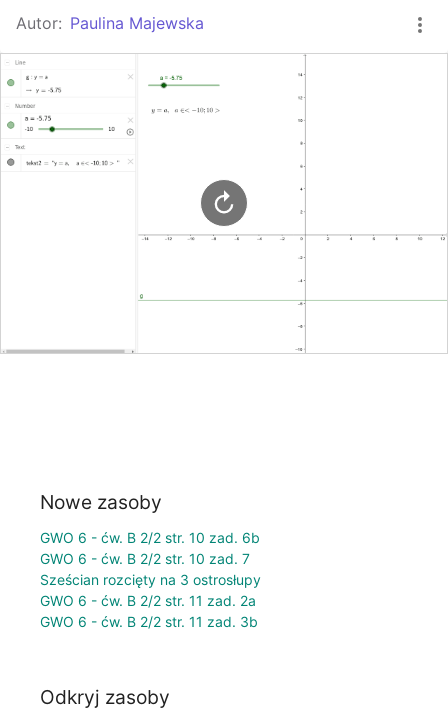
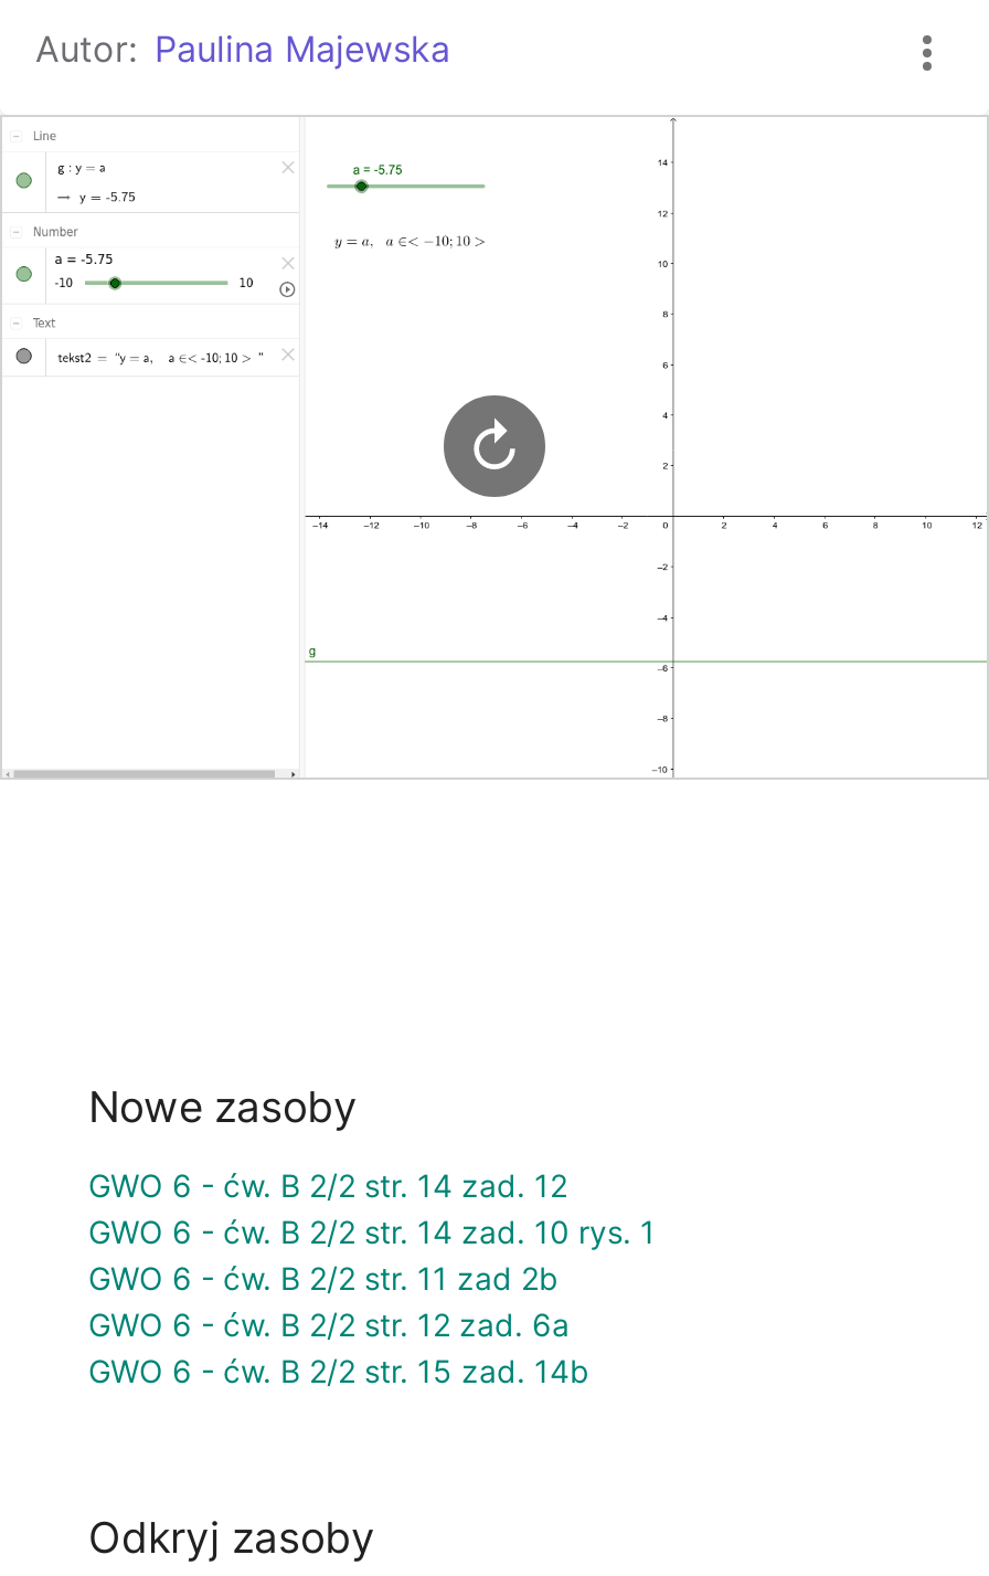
[40,529,261,630] GWO 6 - ćw. B 2/2 str. 10 zad. 6b | GWO 6 - ćw. B 2/2 str. 10 zad. 7 | Sześcian rozcięty na 3 ostrosłupy | GWO 6 - ćw. B 2/2 str. 11 zad. 2a | GWO 6 - ćw. B 2/2 str. 11 zad. 3b -> [88,1166,656,1389] GWO 6 - ćw. B 2/2 str. 14 zad. 12 | GWO 6 - ćw. B 2/2 str. 14 zad. 10 rys. 1 | GWO 6 - ćw. B 2/2 str. 11 zad 2b | GWO 6 - ćw. B 2/2 str. 12 zad. 6a | GWO 6 - ćw. B 2/2 str. 15 zad. 14b

